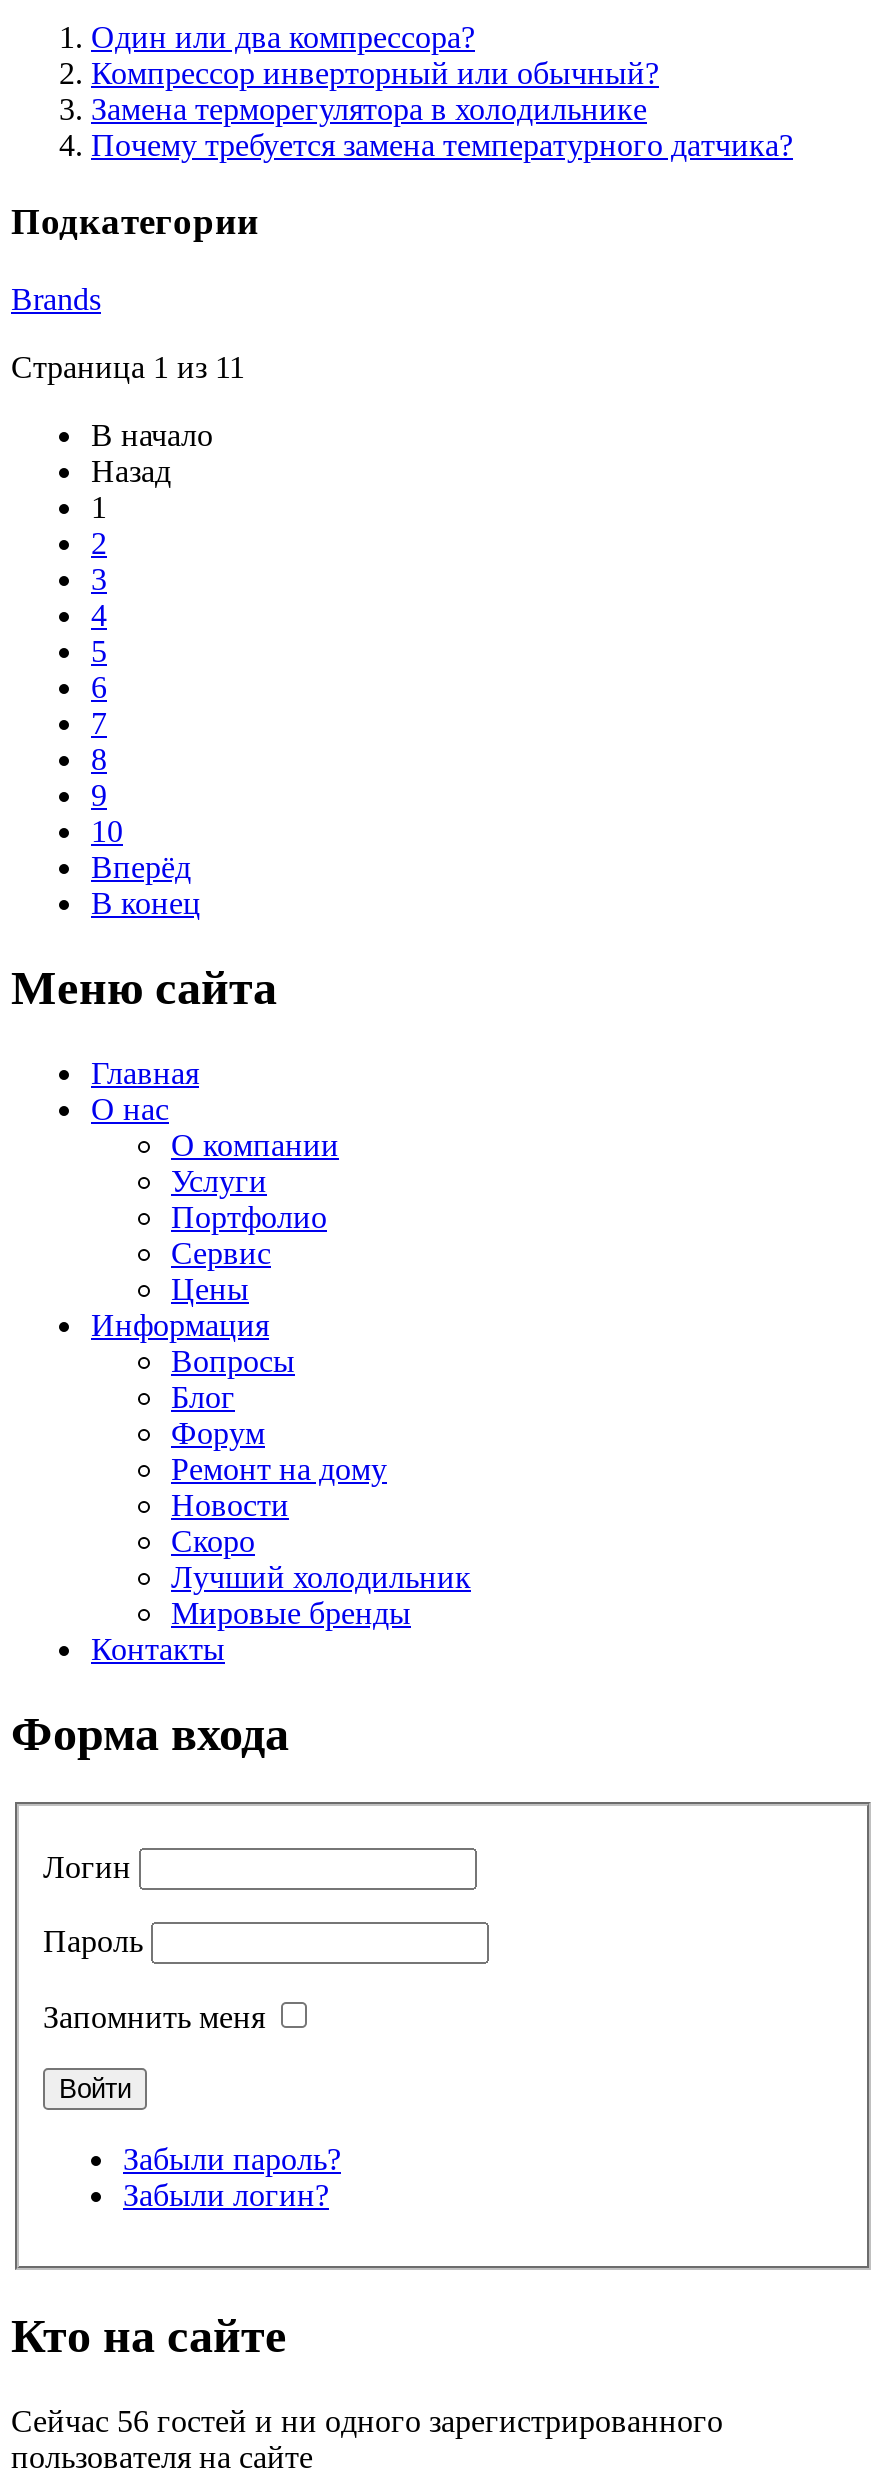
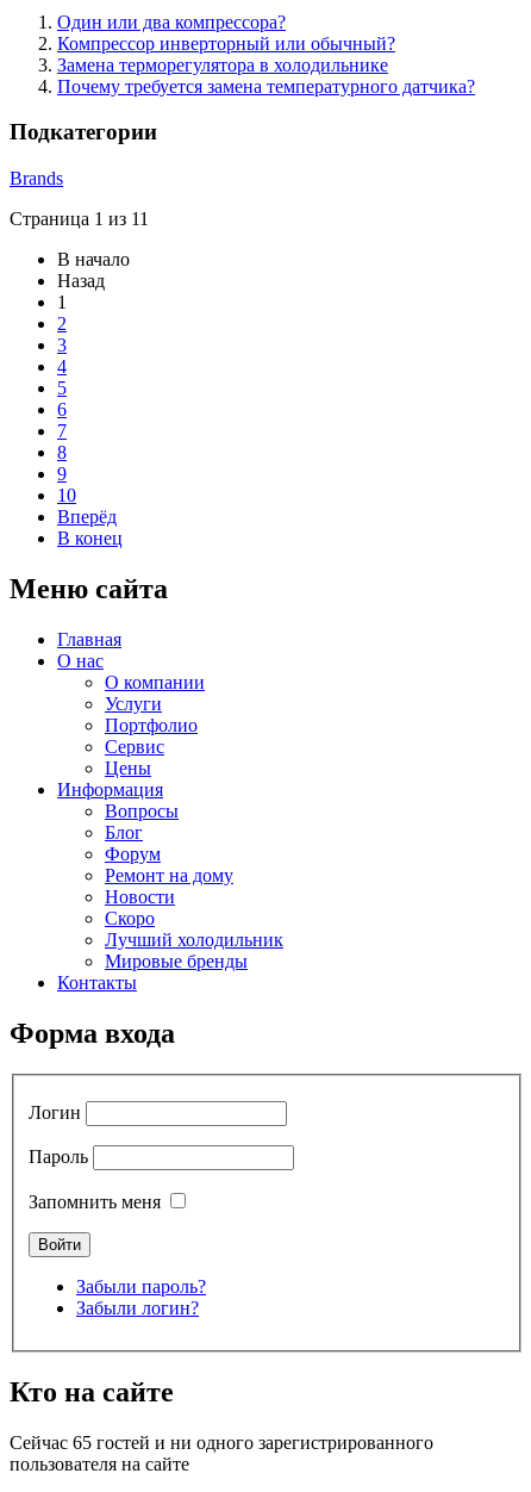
[11,2404,723,2438] Сейчас 56 гостей и ни одного зарегистрированного -> [10,1433,433,1453] Сейчас 65 гостей и ни одного зарегистрированного

